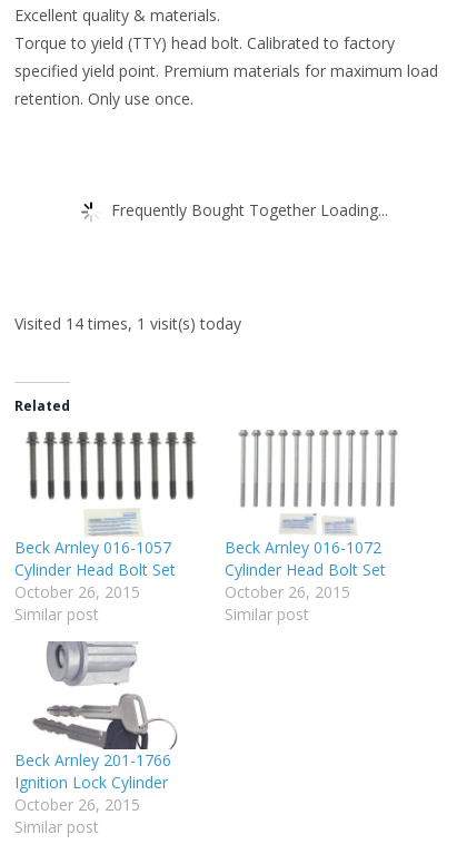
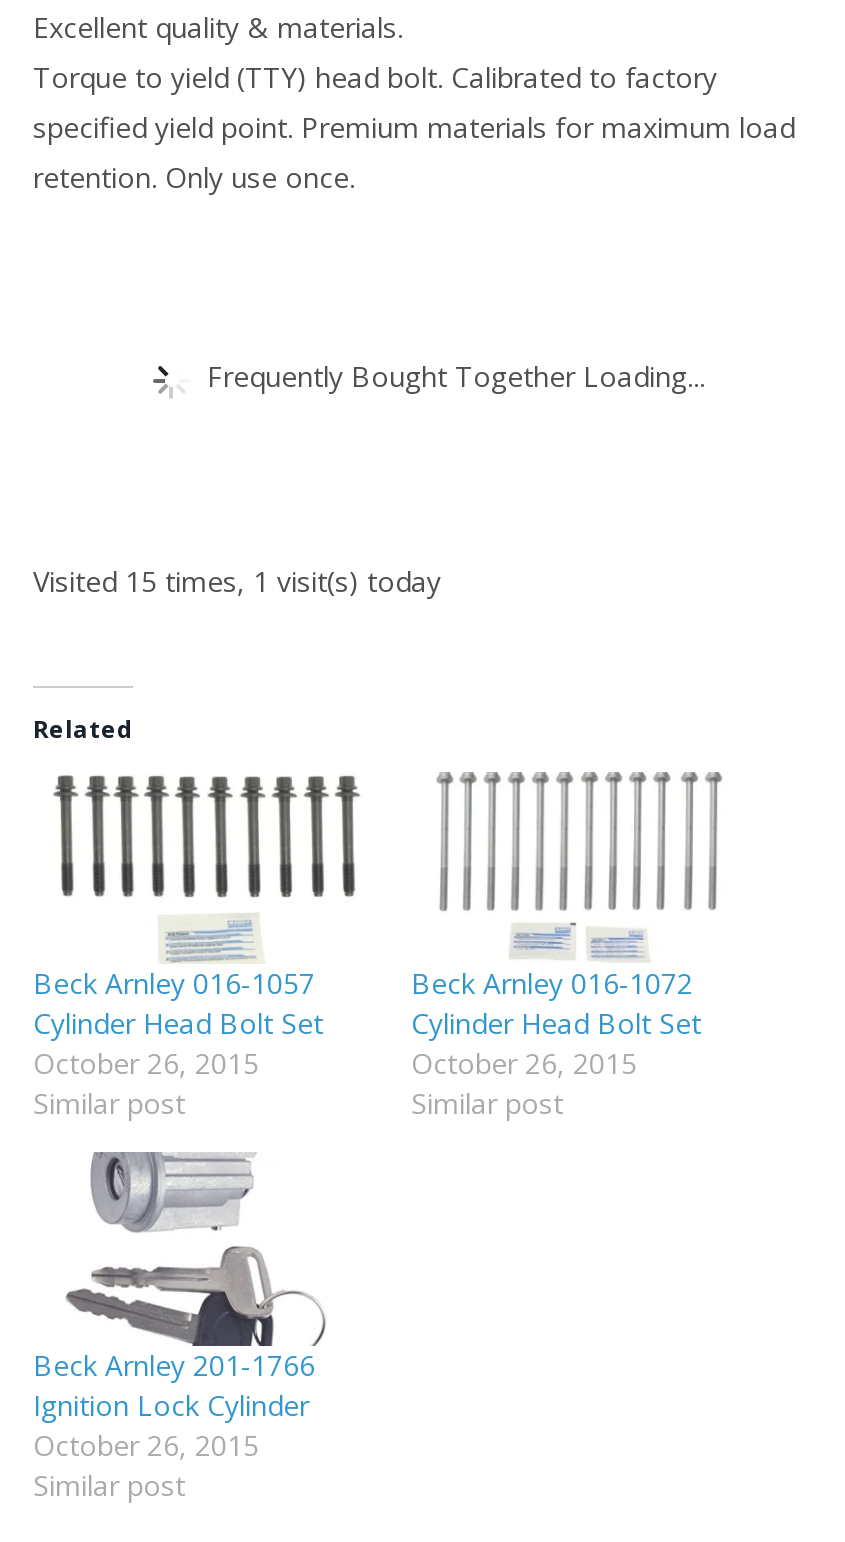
[14,312,241,334] Visited 14 times, 1 visit(s) today -> [33,561,441,599] Visited 15 times, 1 visit(s) today

